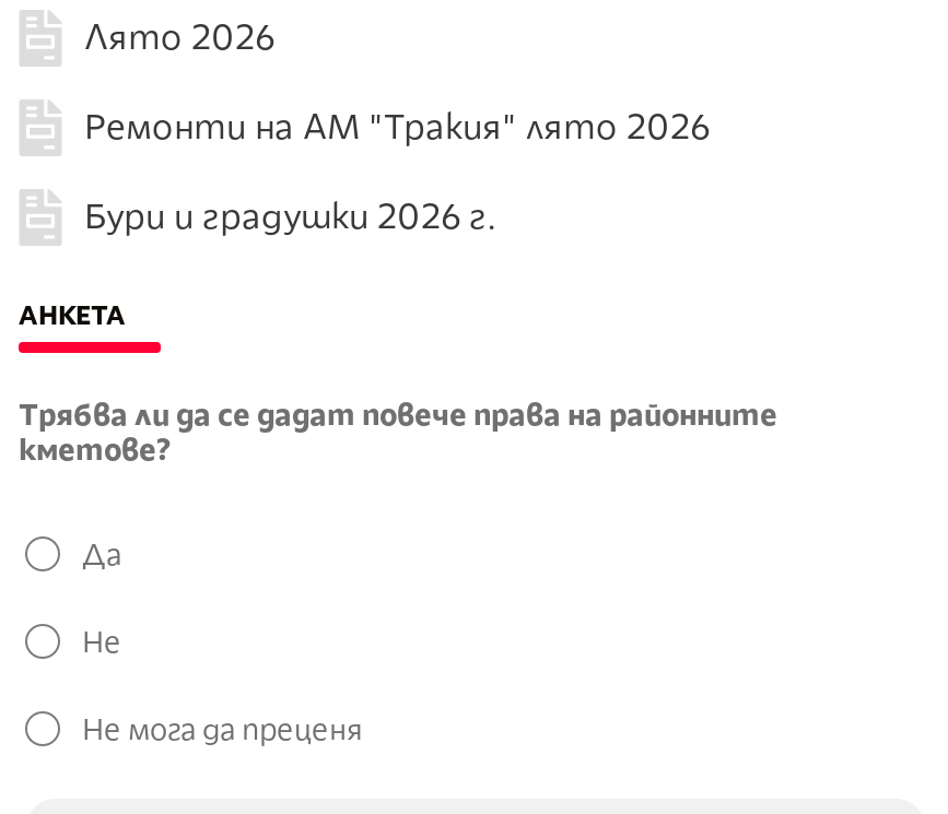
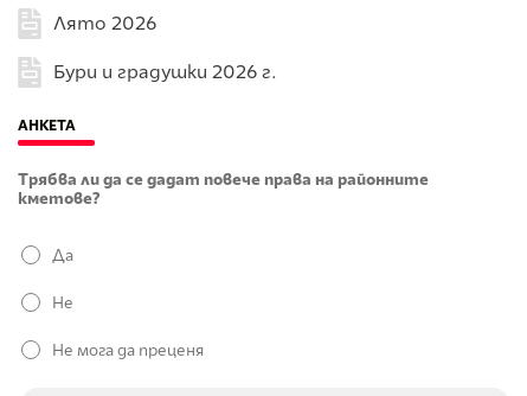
[84,107,710,148] Ремонти на АМ "Тракия" лято 2026 -> none

